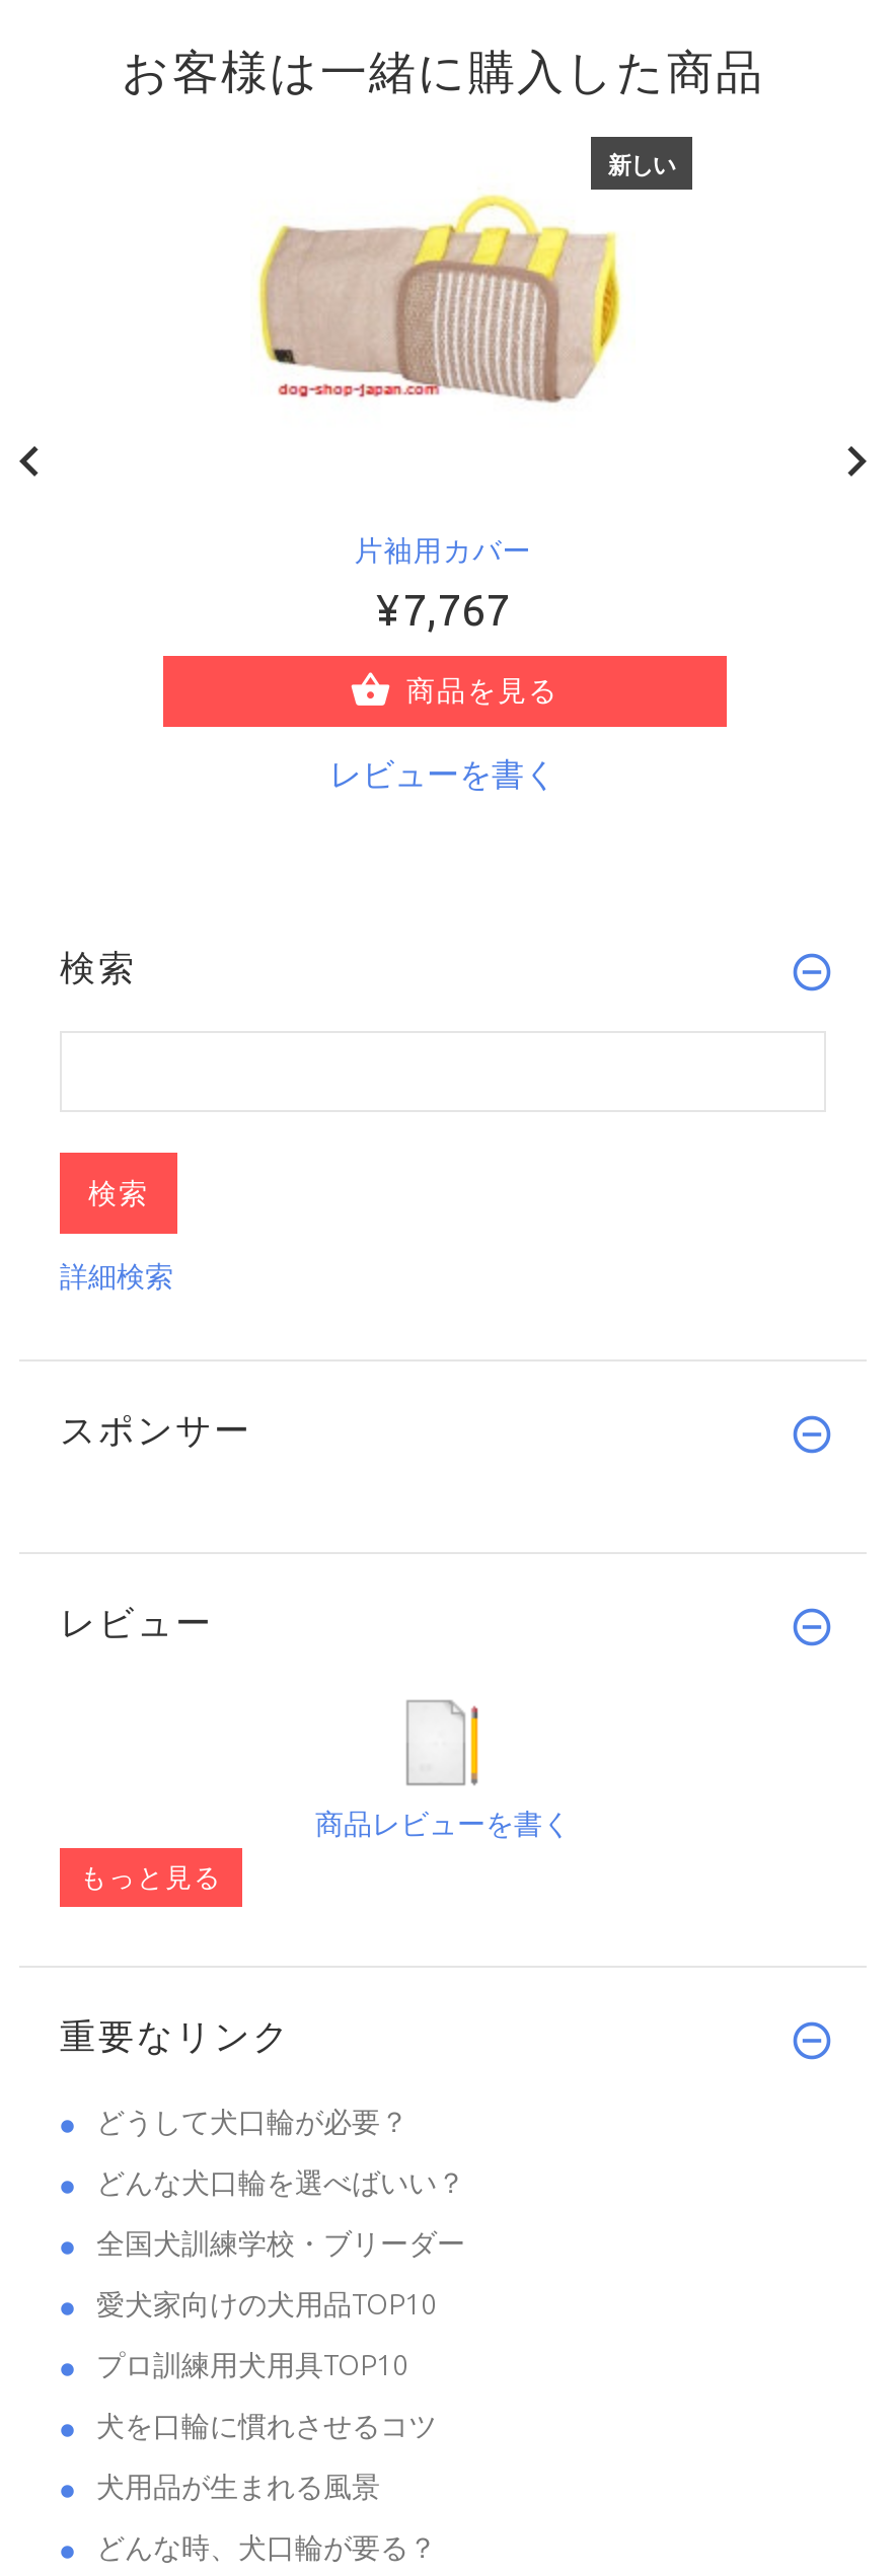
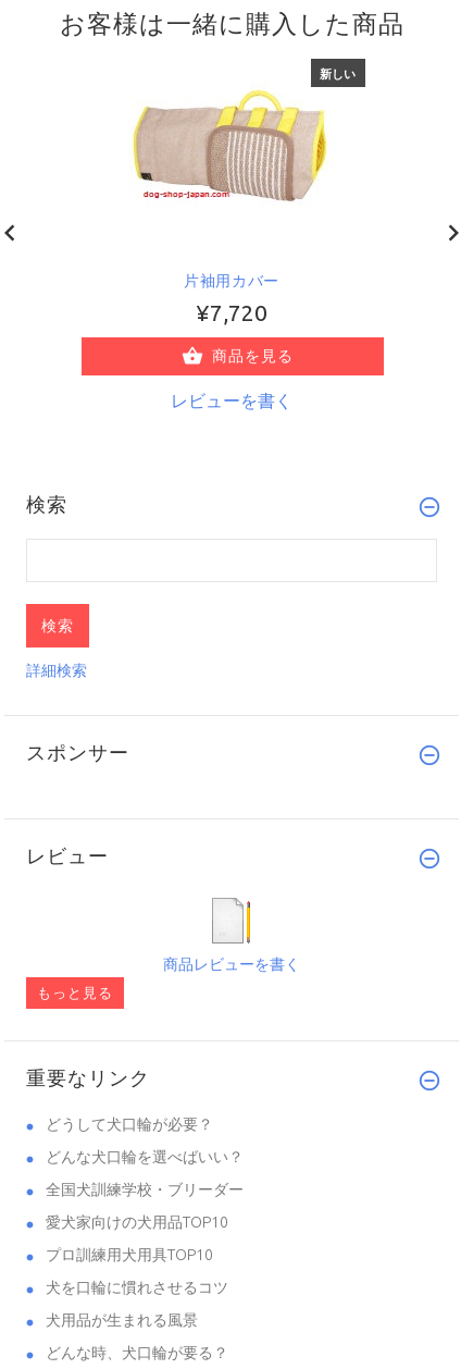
[376,584,510,633] ¥7,767 -> [196,299,267,325] ¥7,720

